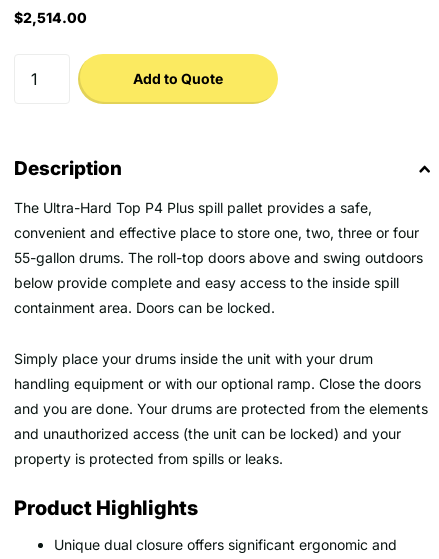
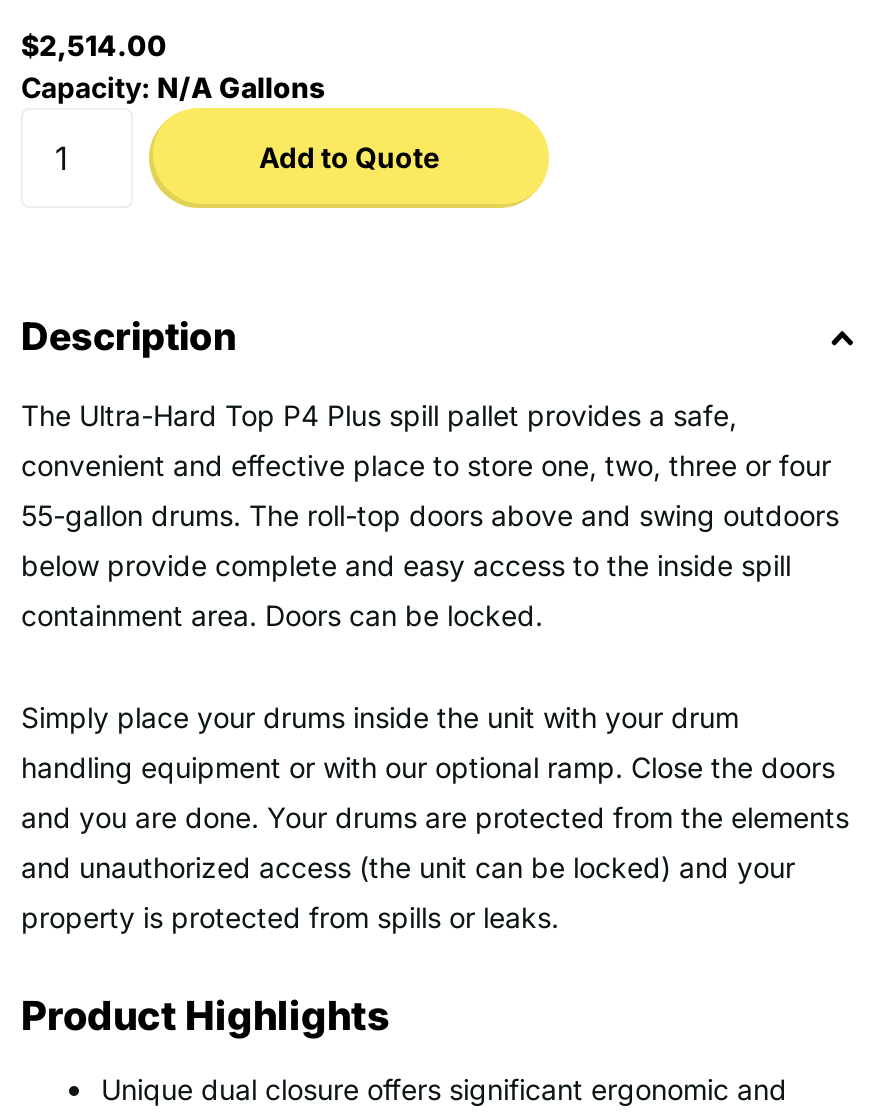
none -> [21,70,325,104] Capacity: N/A Gallons

